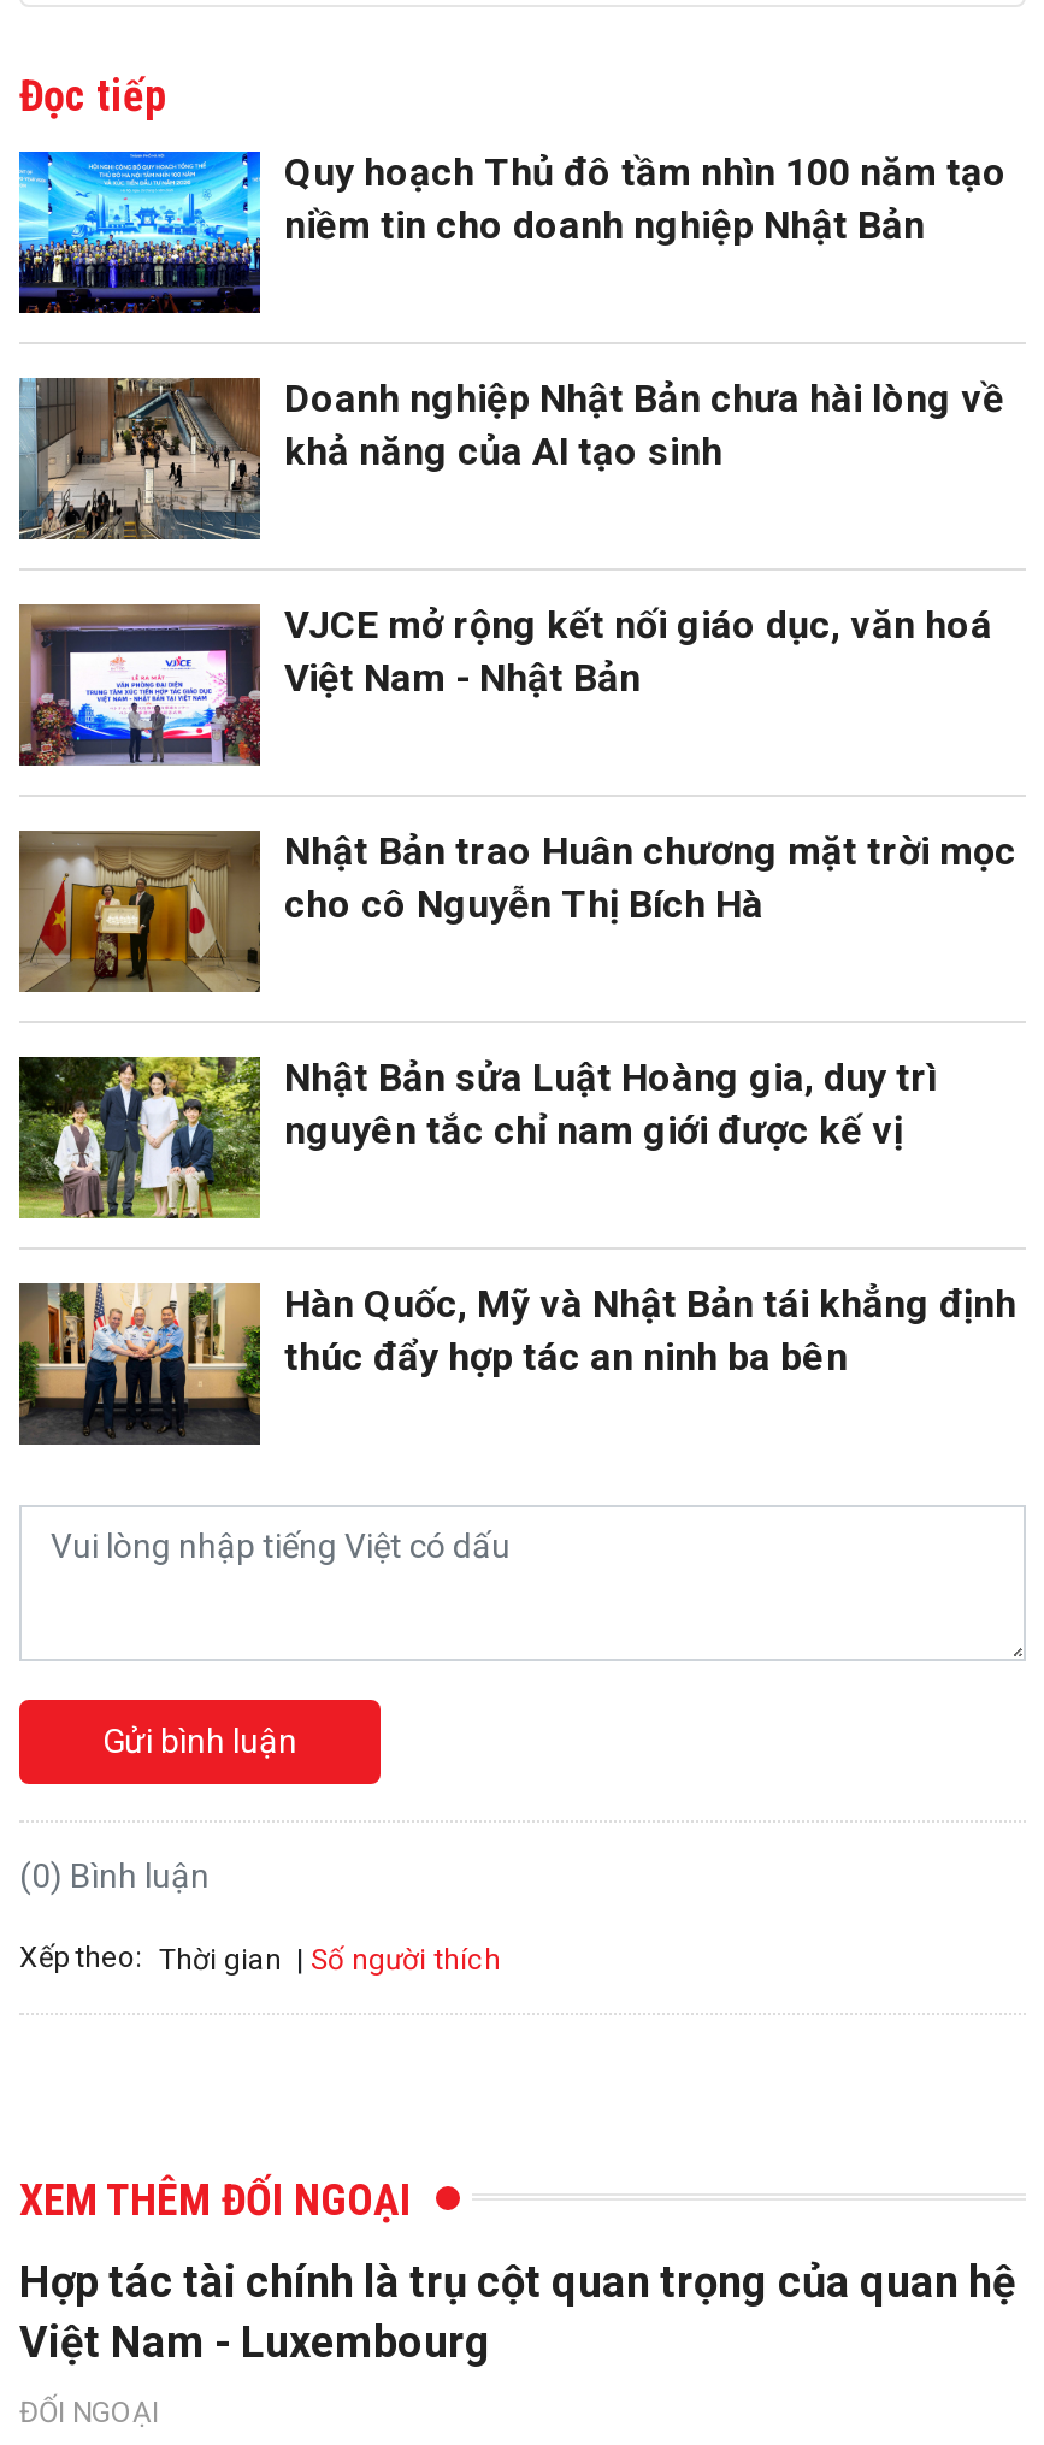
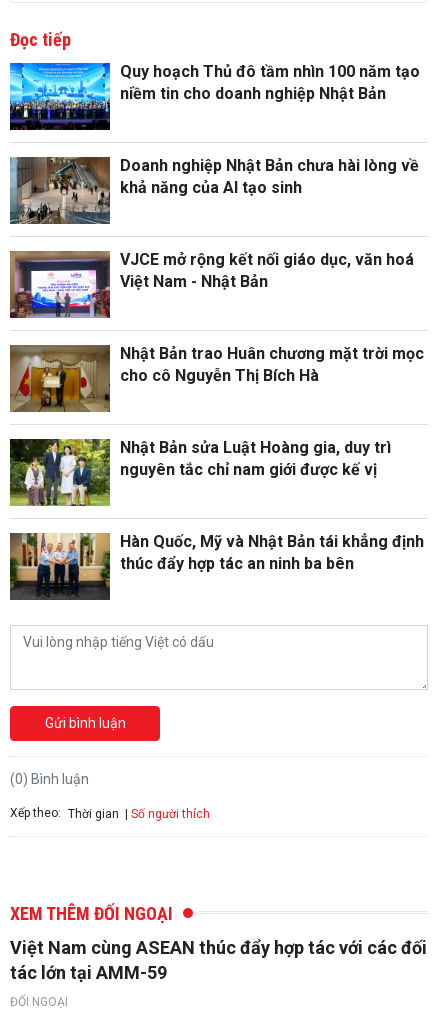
[19,2255,1016,2366] Hợp tác tài chính là trụ cột quan trọng của quan hệ | Việt Nam - Luxembourg -> [10,937,427,983] Việt Nam cùng ASEAN thúc đẩy hợp tác với các đối | tác lớn tại AMM-59

